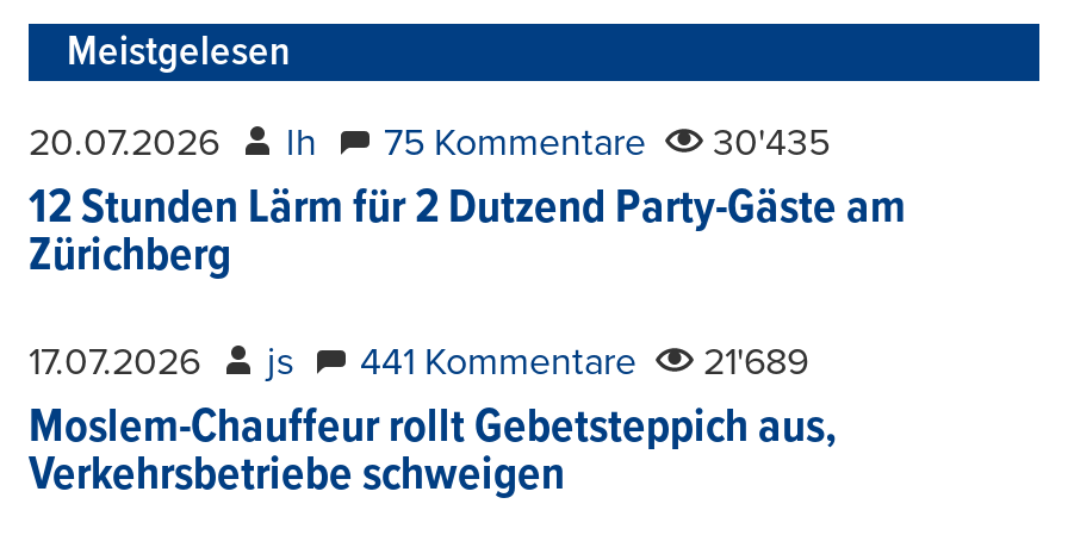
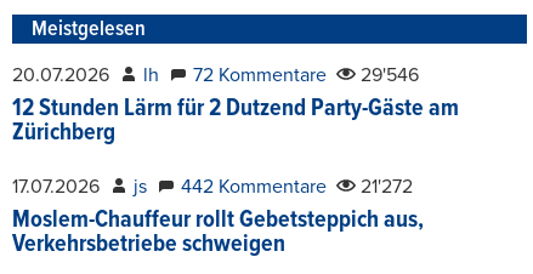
[384,119,646,167] 75 Kommentare -> [193,63,327,87] 72 Kommentare
[703,119,830,167] 30'435 -> [356,63,419,87] 29'546
[360,339,637,386] 441 Kommentare -> [181,175,327,199] 442 Kommentare
[694,339,808,386] 21'689 -> [356,175,413,199] 21'272

